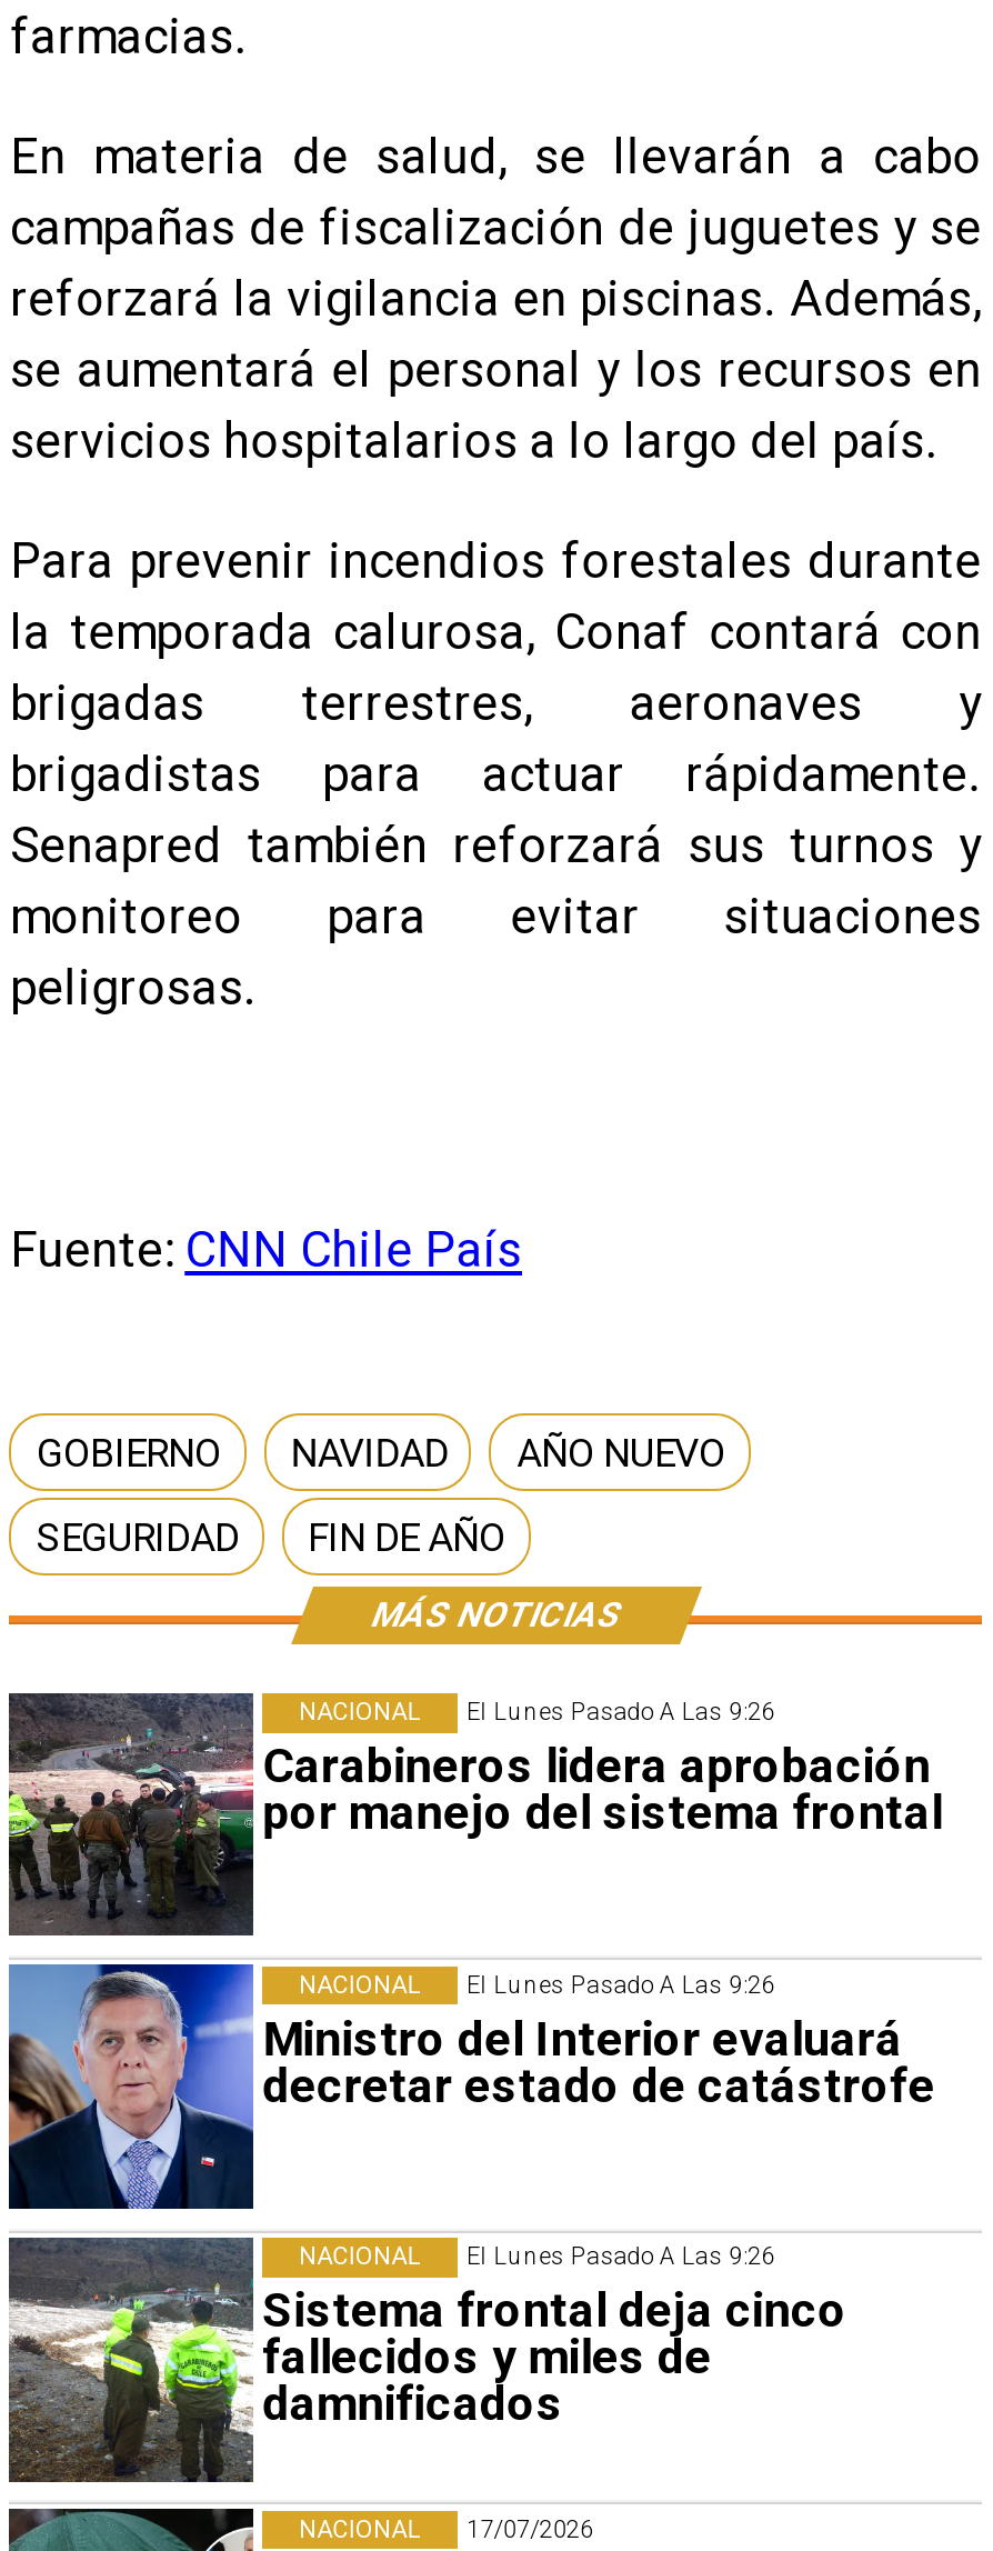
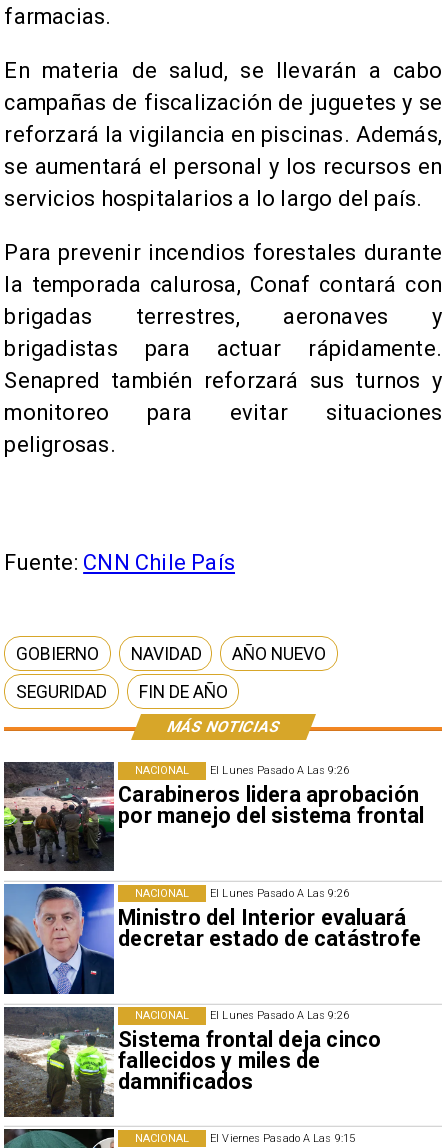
[467,2514,593,2543] 17/07/2026 -> [210,1131,355,1144] El Viernes Pasado A Las 9:15

